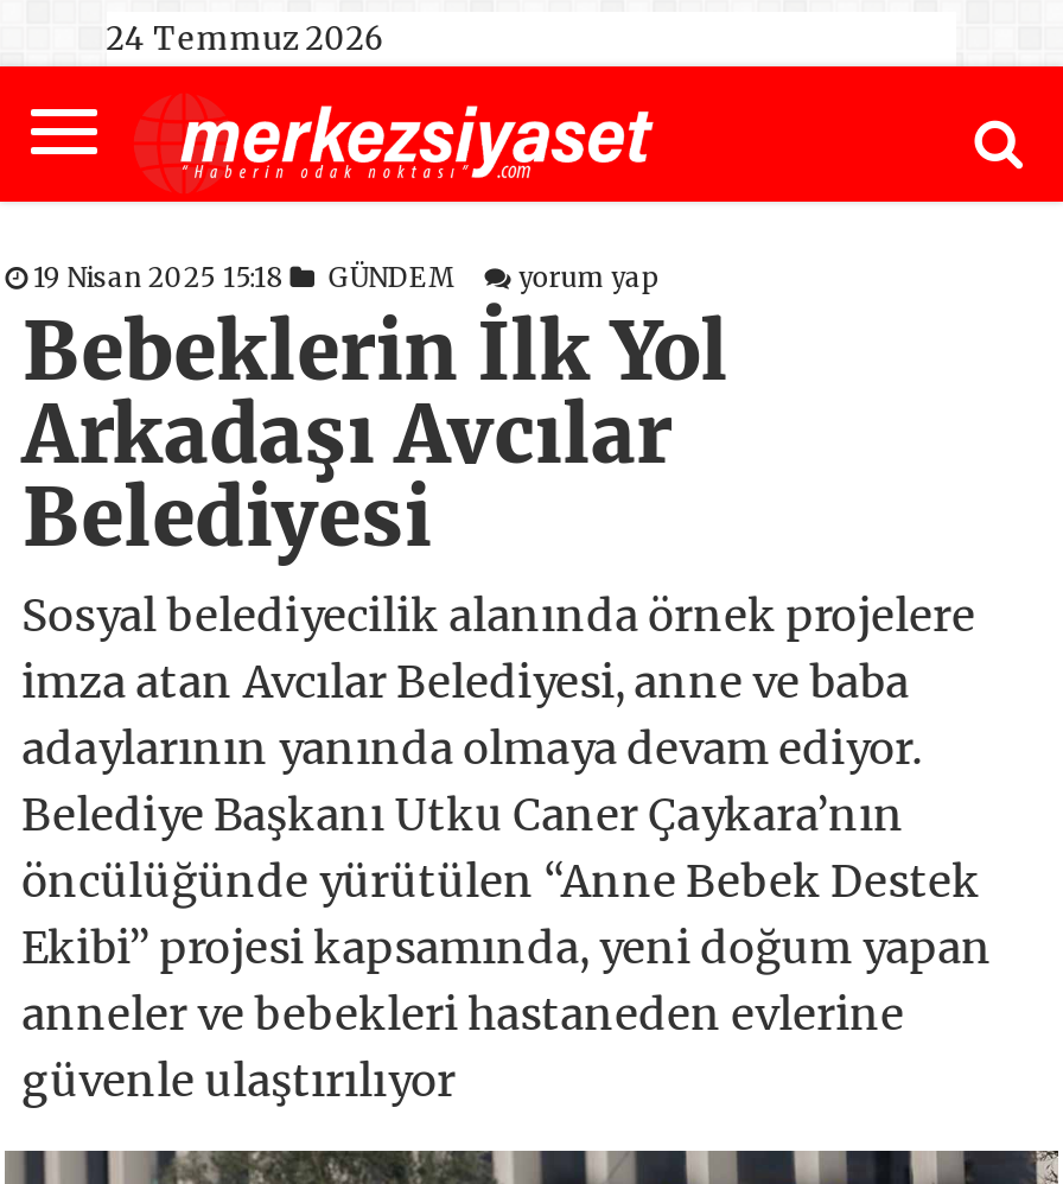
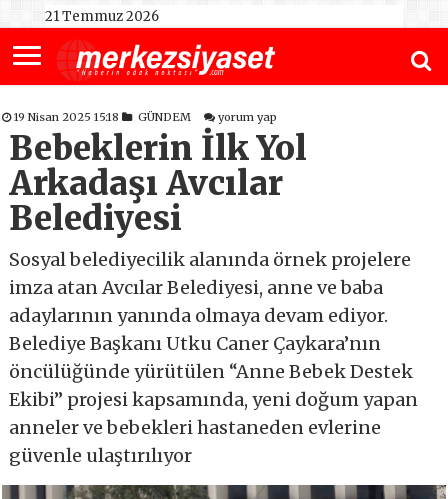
[106,19,384,59] 24 Temmuz 2026 -> [45,8,159,25] 21 Temmuz 2026

